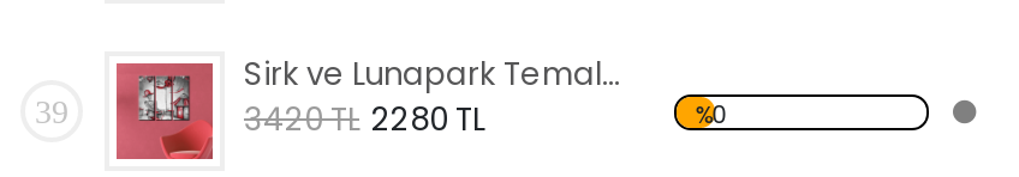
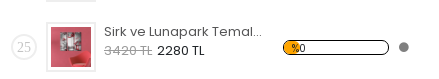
[35,94,68,130] 39 -> [17,40,31,55] 25

